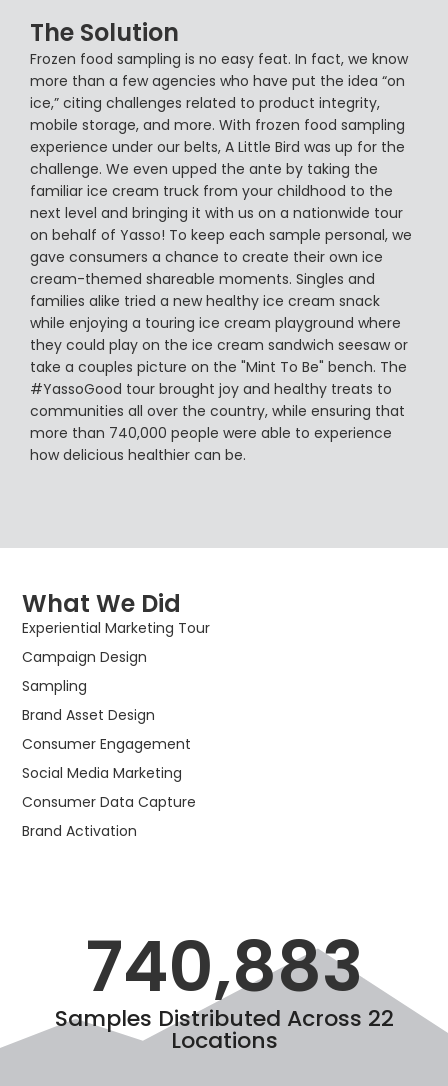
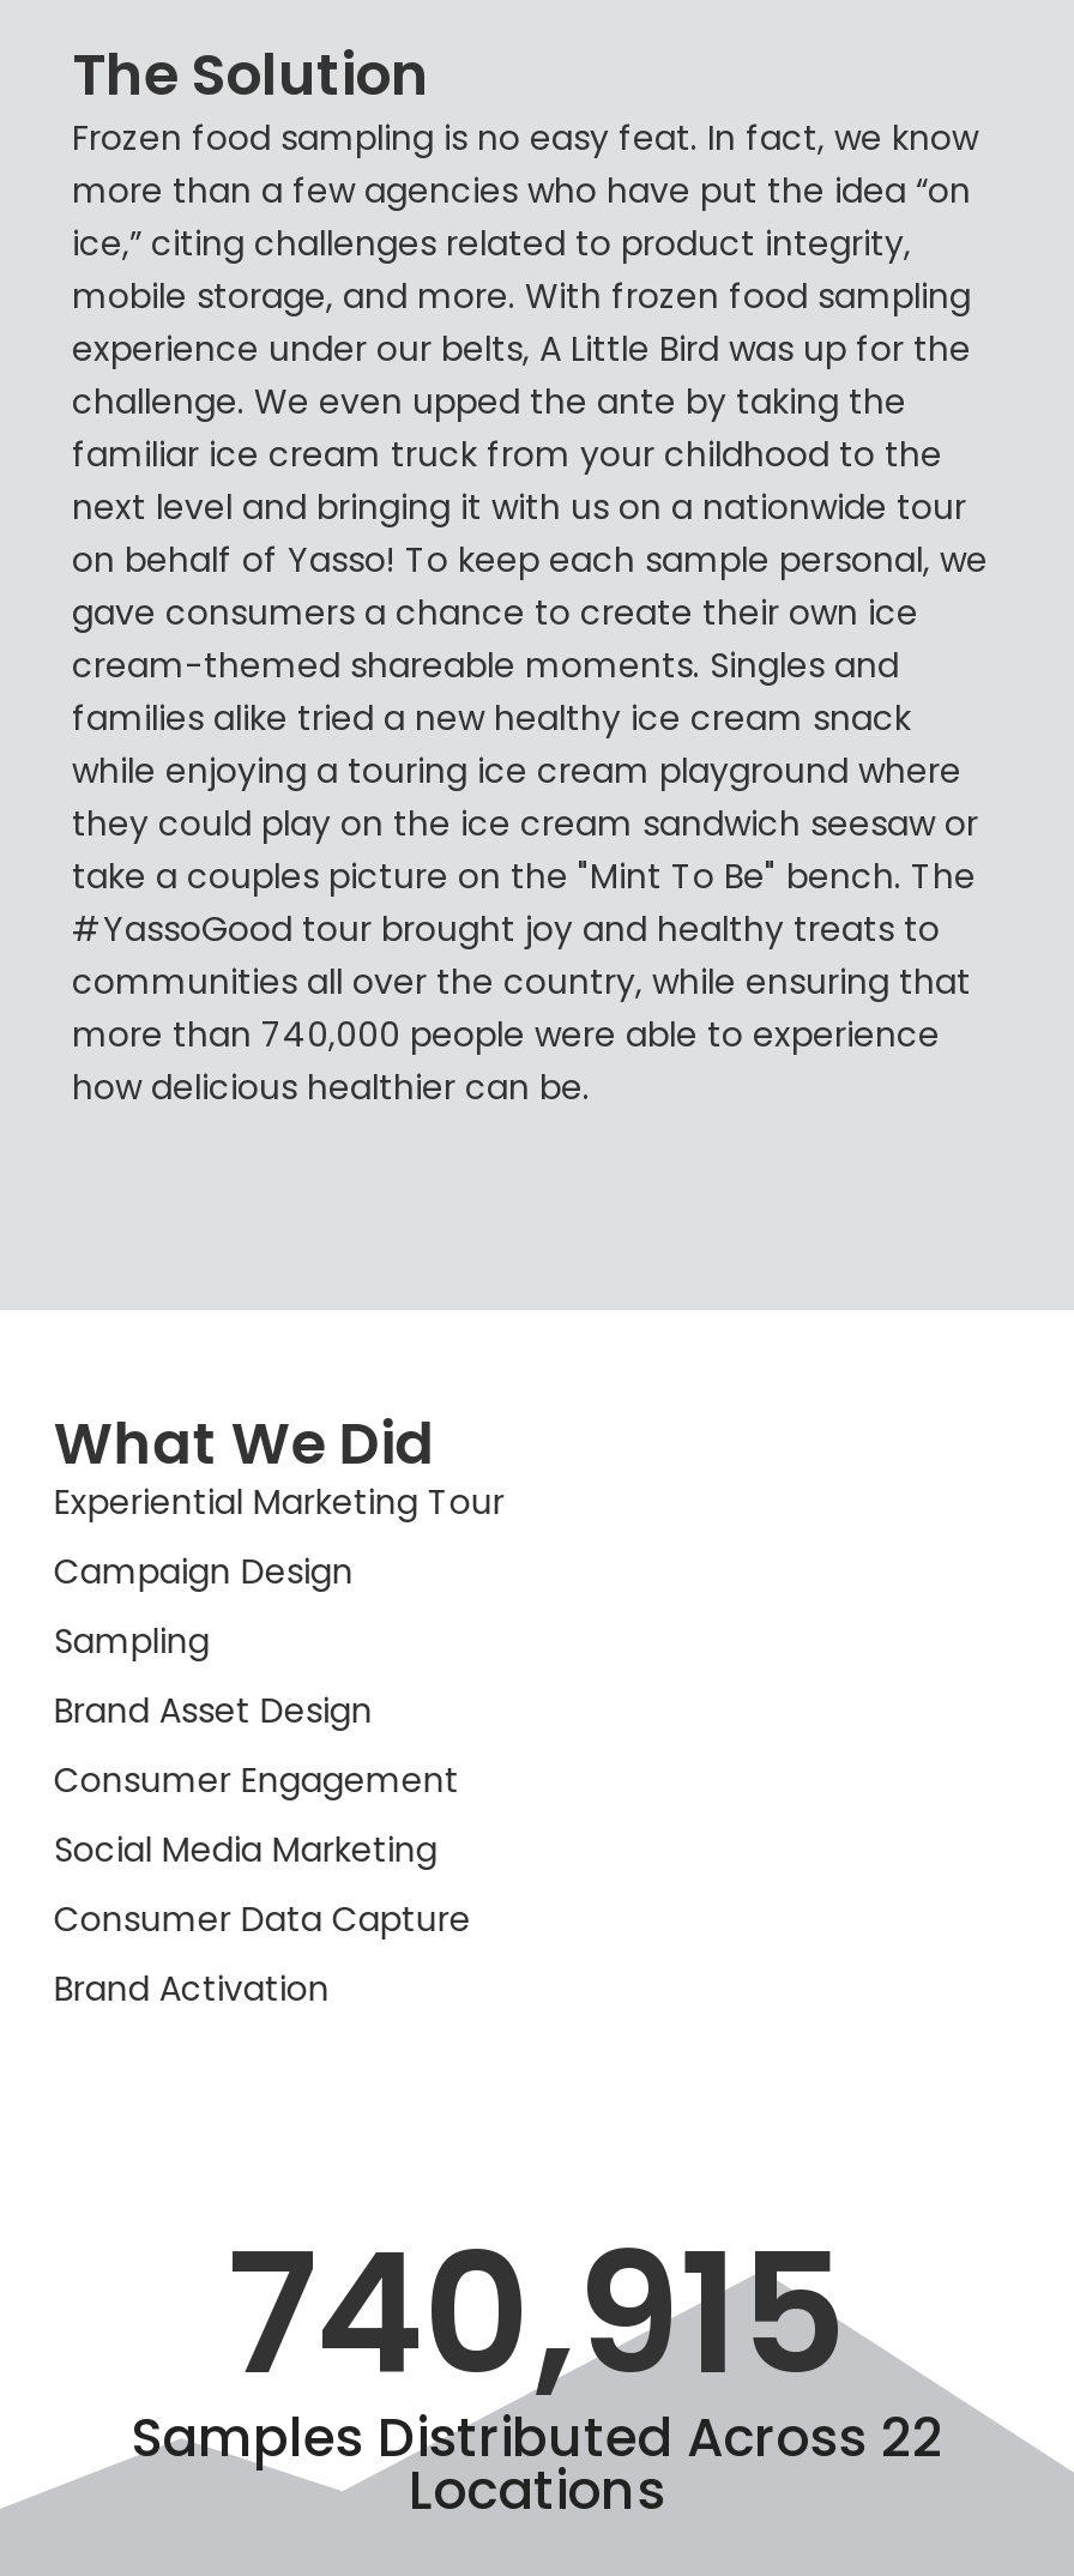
[85,919,362,1015] 740,883 -> [227,2200,847,2430] 740,915

